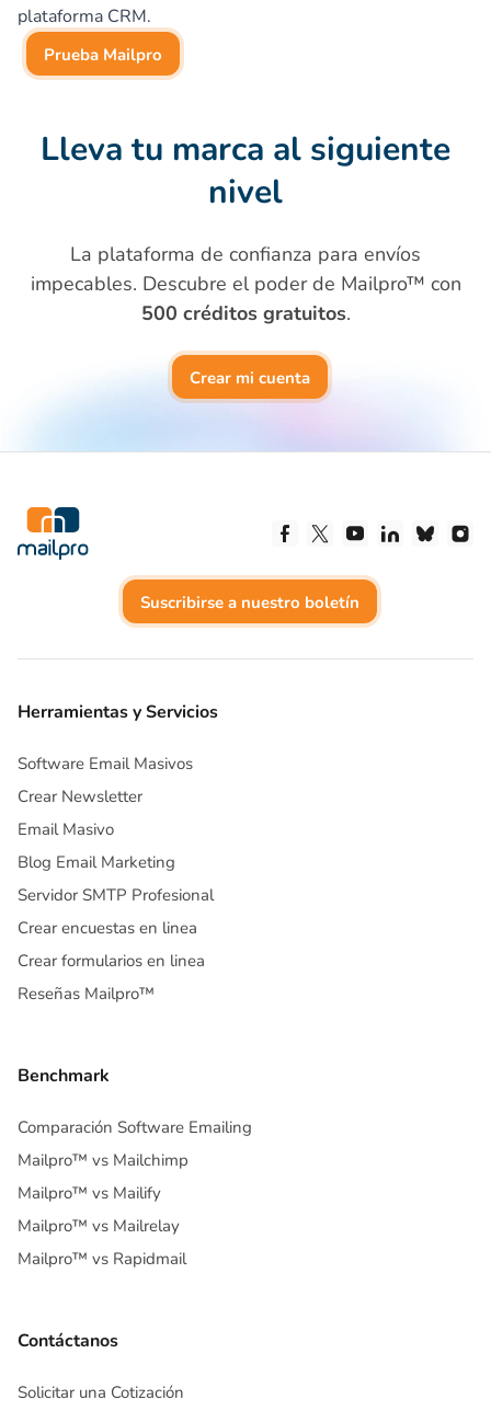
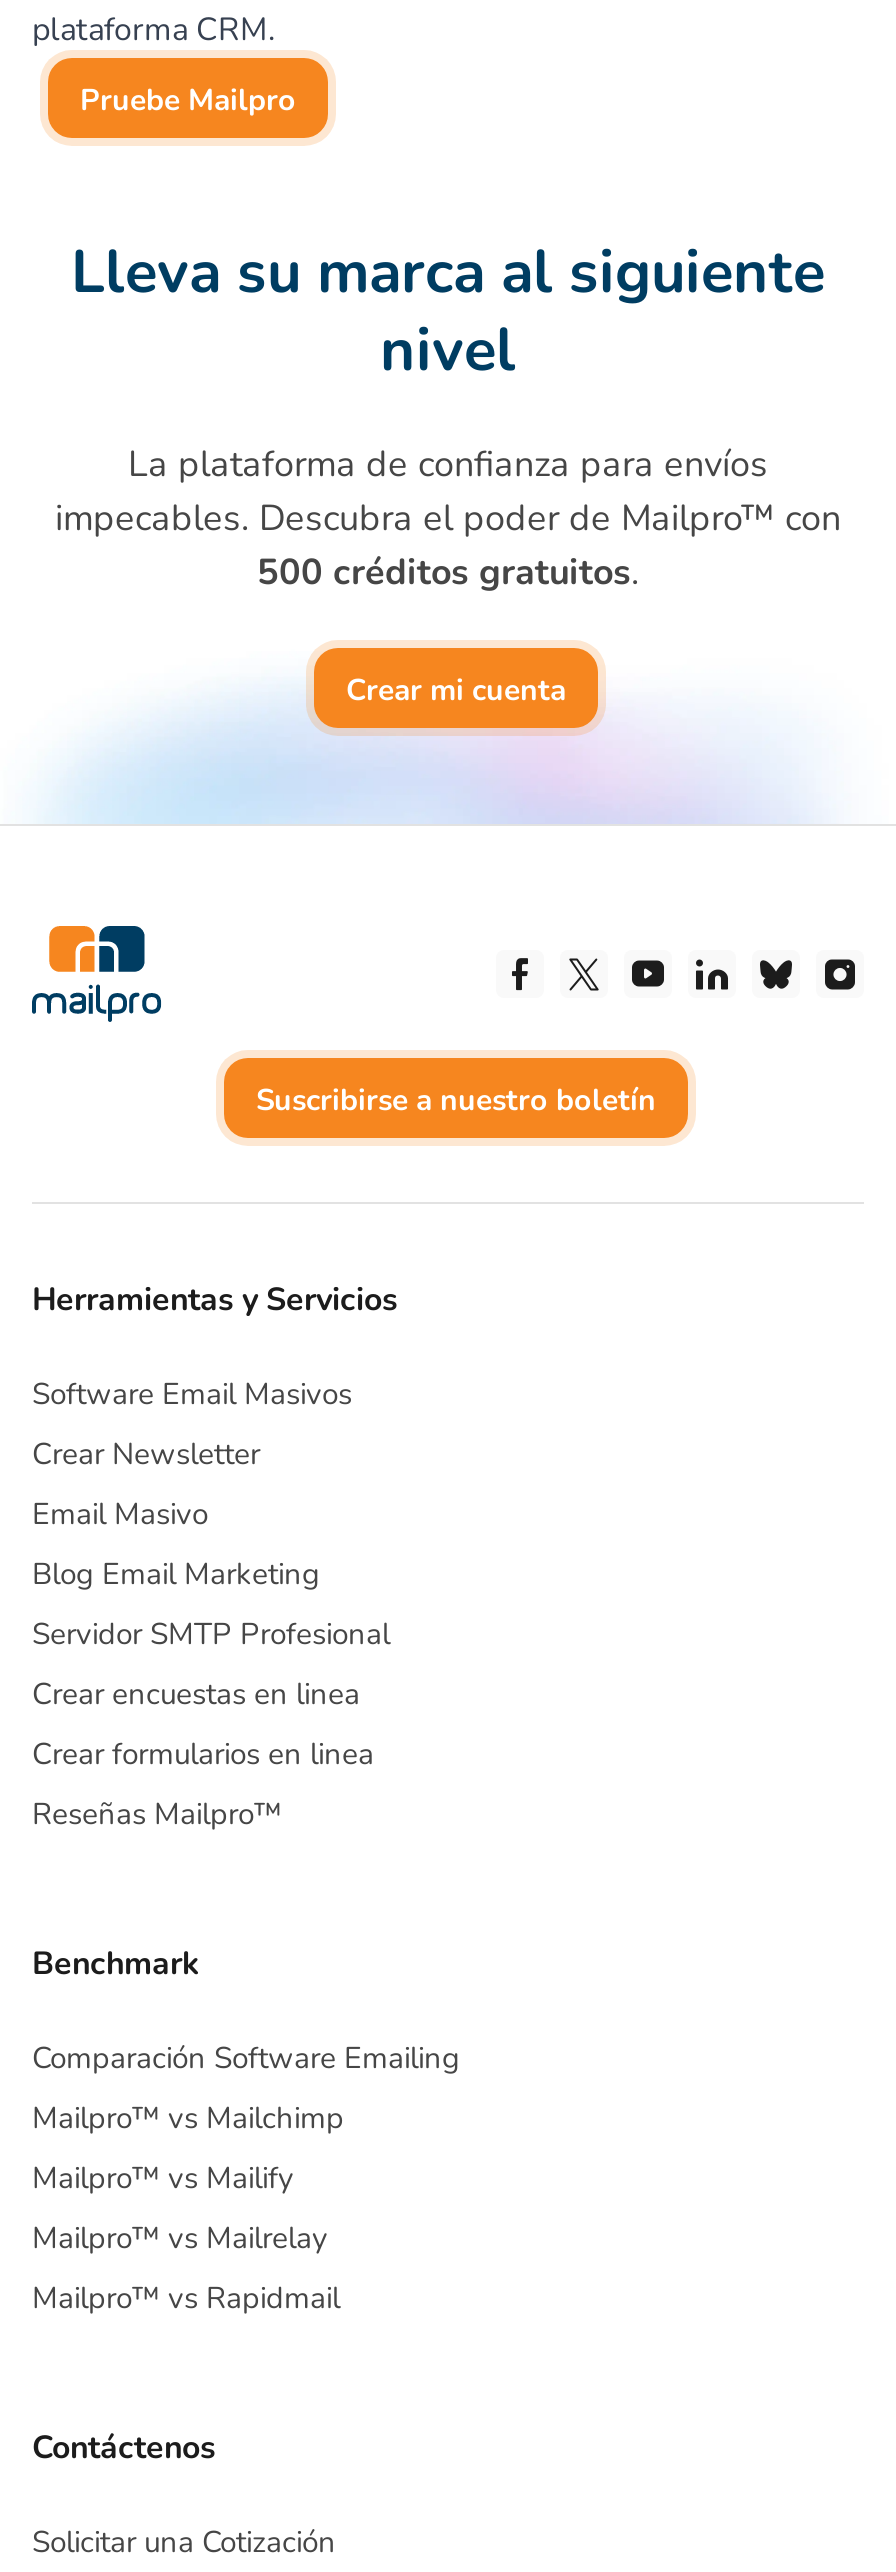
[44,44,162,66] Prueba Mailpro -> [80,80,296,120] Pruebe Mailpro
[41,127,450,172] Lleva tu marca al siguiente -> [71,232,825,314] Lleva su marca al siguiente
[30,271,461,297] impecables. Descubre el poder de Mailpro™ con -> [55,494,841,542] impecables. Descubra el poder de Mailpro™ con
[18,1329,118,1353] Contáctanos -> [32,2426,216,2470] Contáctenos

